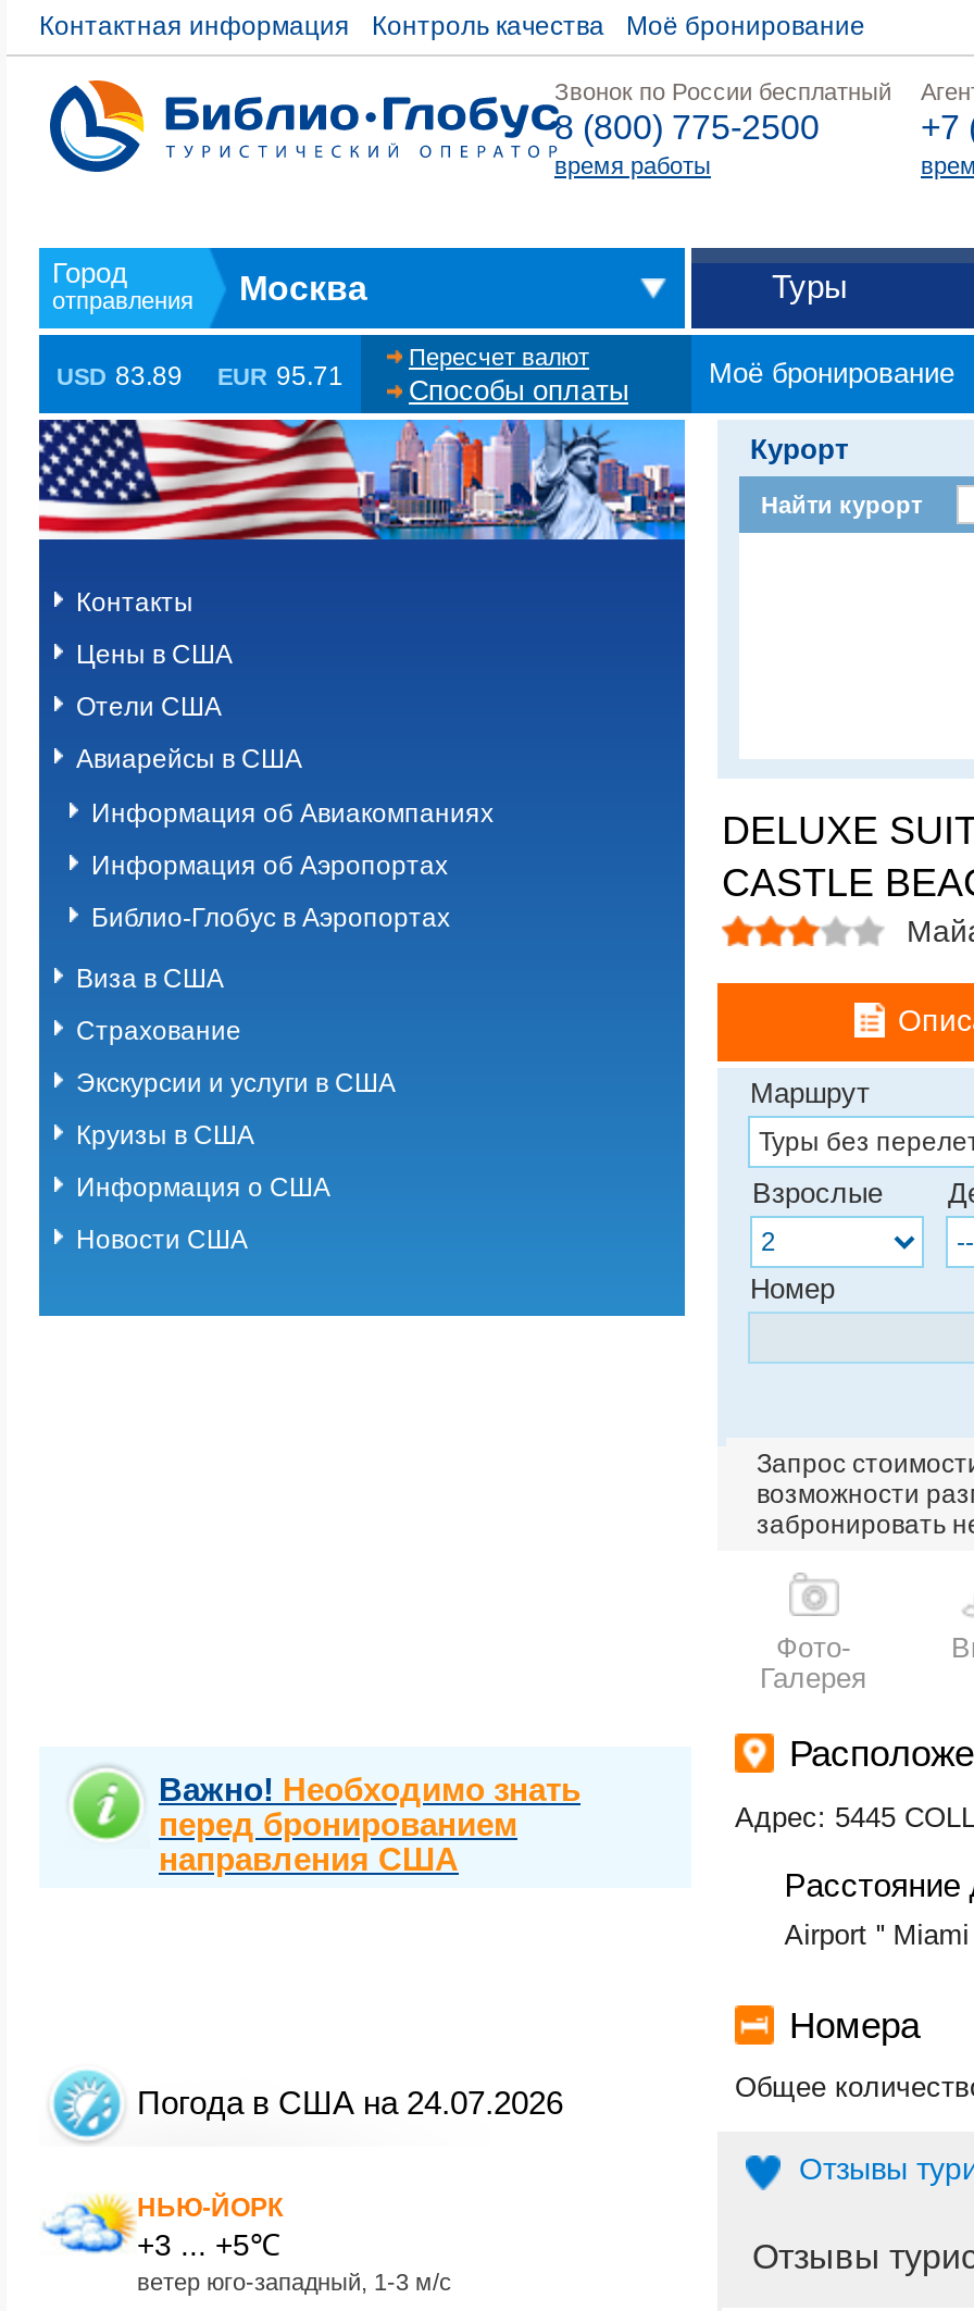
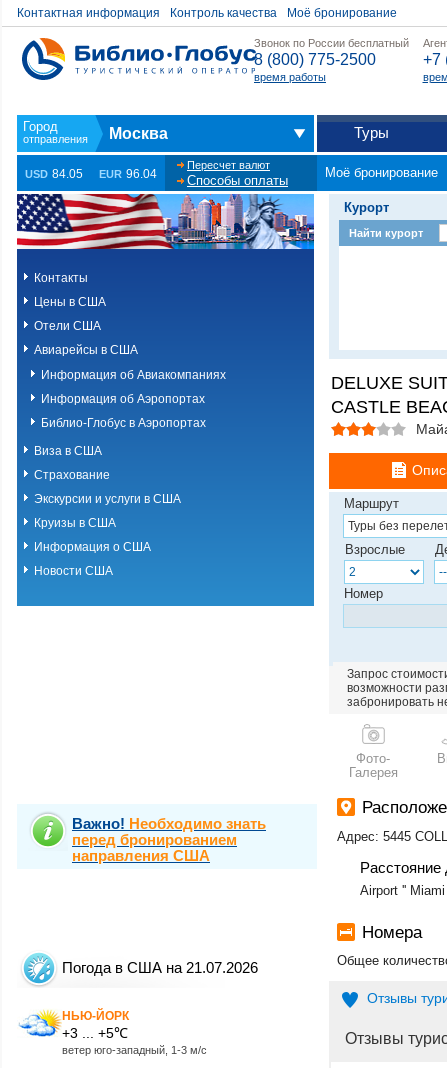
[57,361,183,392] USD 83.89 -> [25,167,83,181] USD 84.05
[217,361,344,392] EUR 95.71 -> [99,167,157,181] EUR 96.04
[137,2084,563,2121] Погода в США на 24.07.2026 -> [62,959,258,976] Погода в США на 21.07.2026

